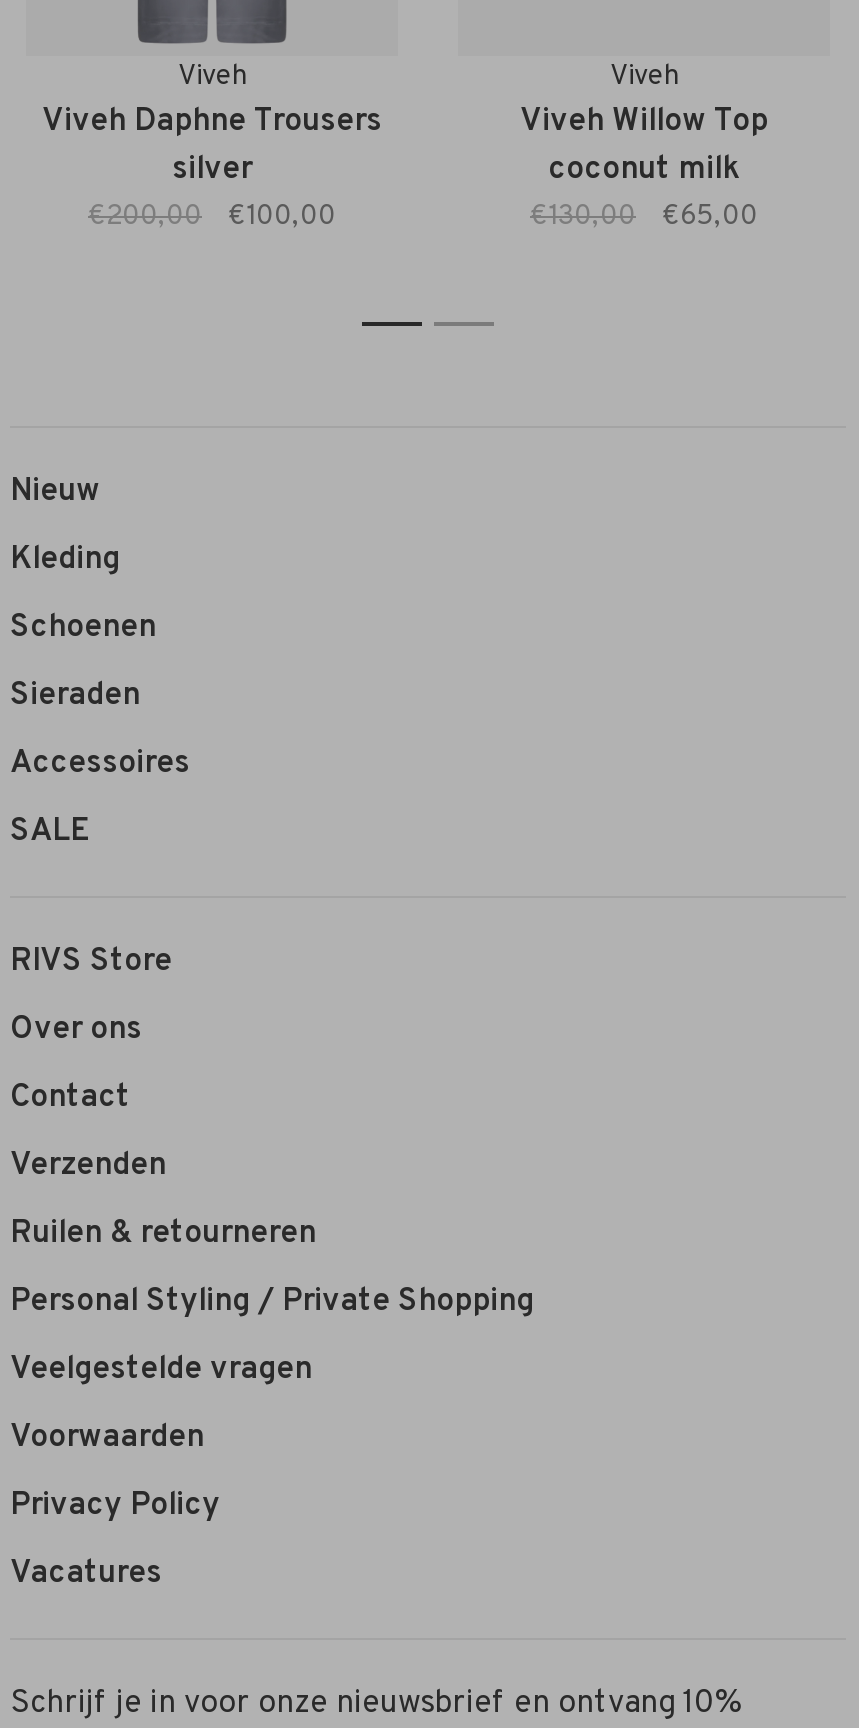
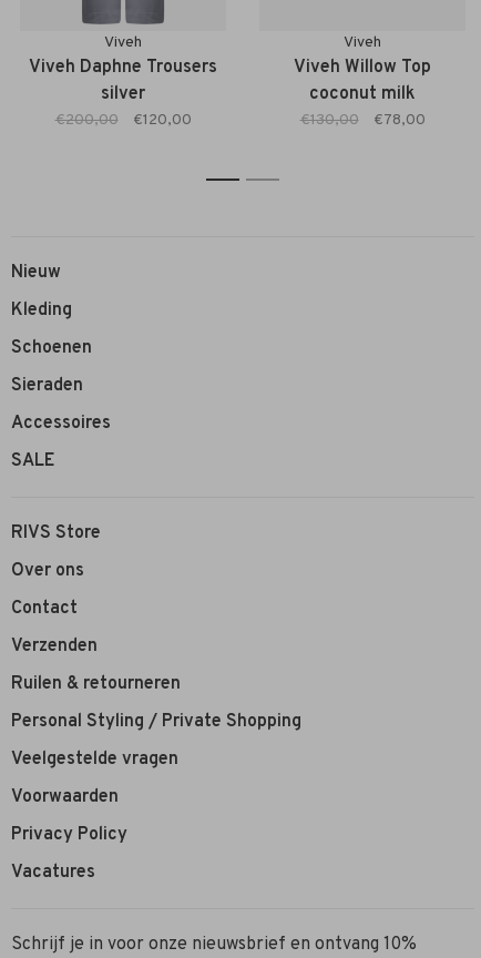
[88,199,336,233] €200,00 €100,00 -> [55,111,191,129] €200,00 €120,00
[530,199,758,233] €130,00 €65,00 -> [300,111,425,129] €130,00 €78,00

